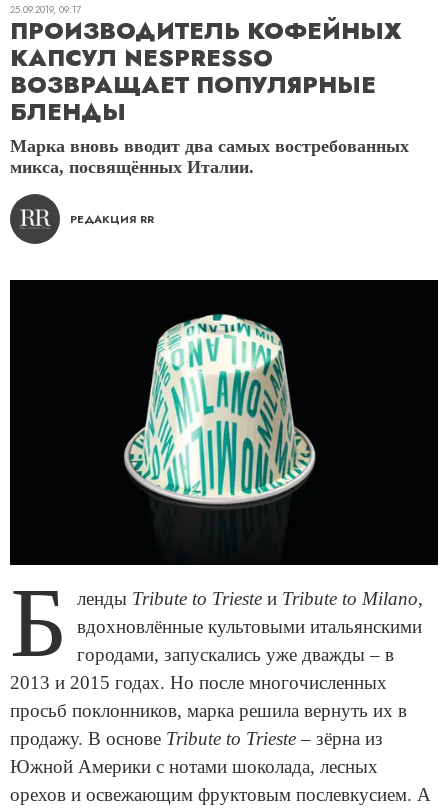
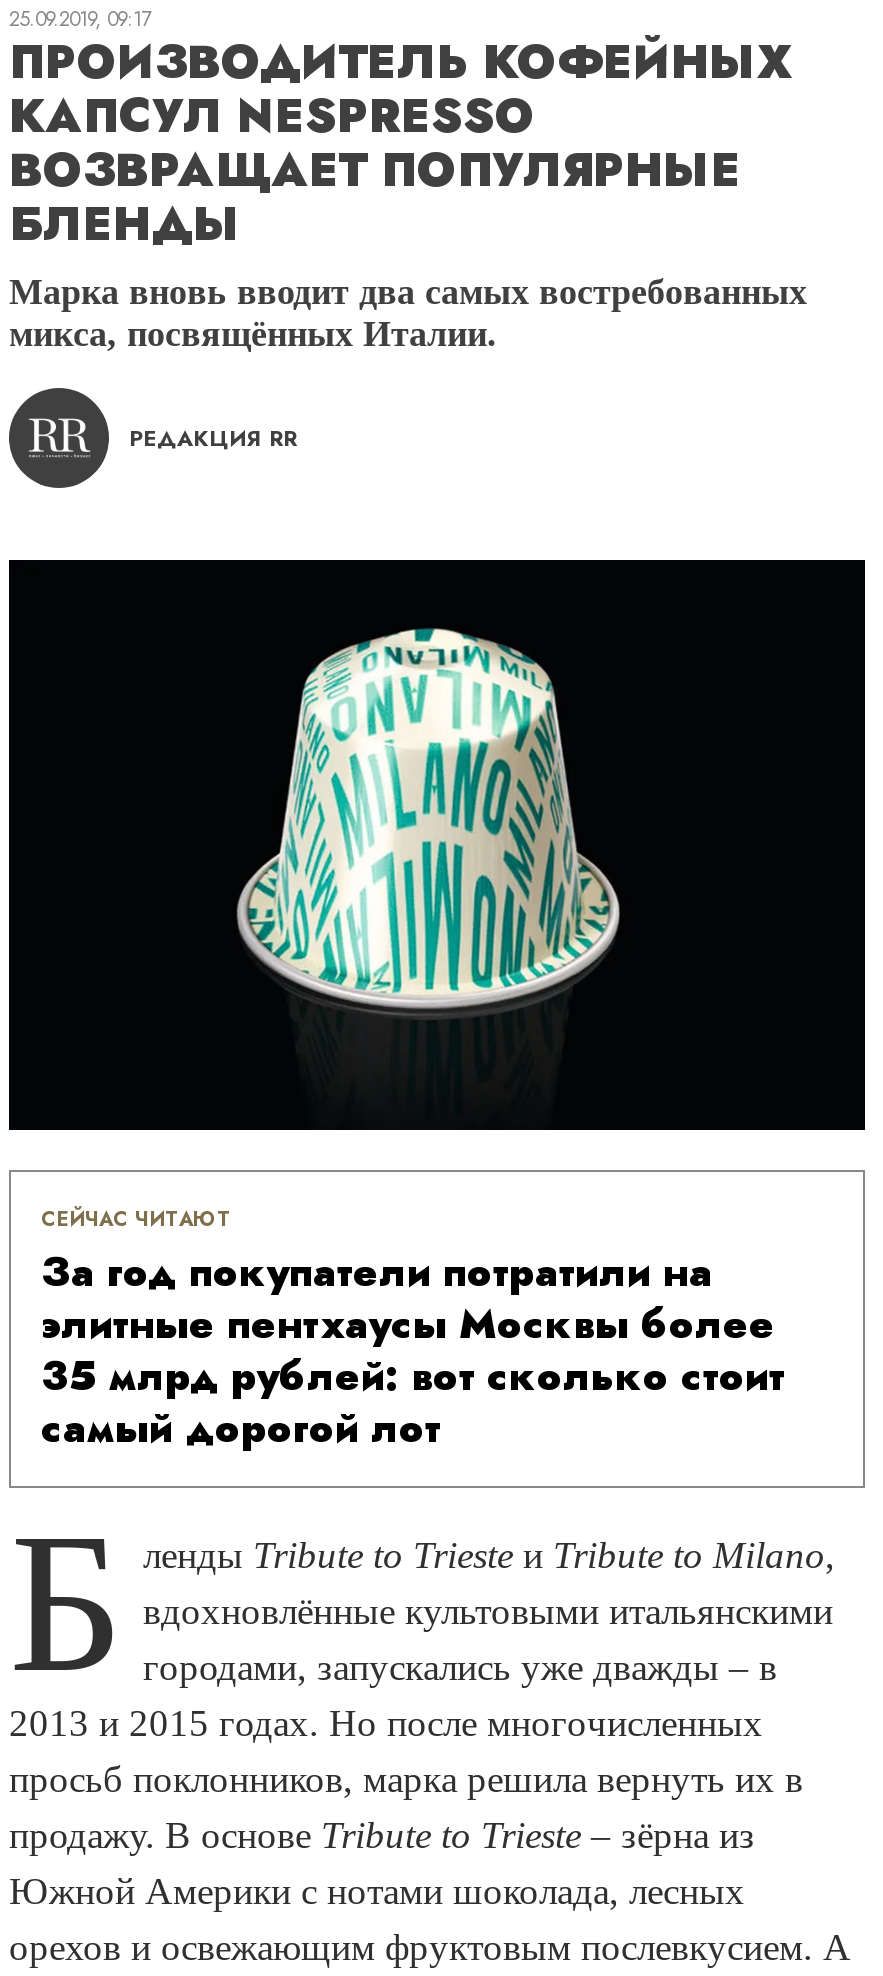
none -> [41,1205,785,1459] СЕЙЧАС ЧИТАЮТ | За год покупатели потратили на | элитные пентхаусы Москвы более | 35 млрд рублей: вот сколько стоит | самый дорогой лот

